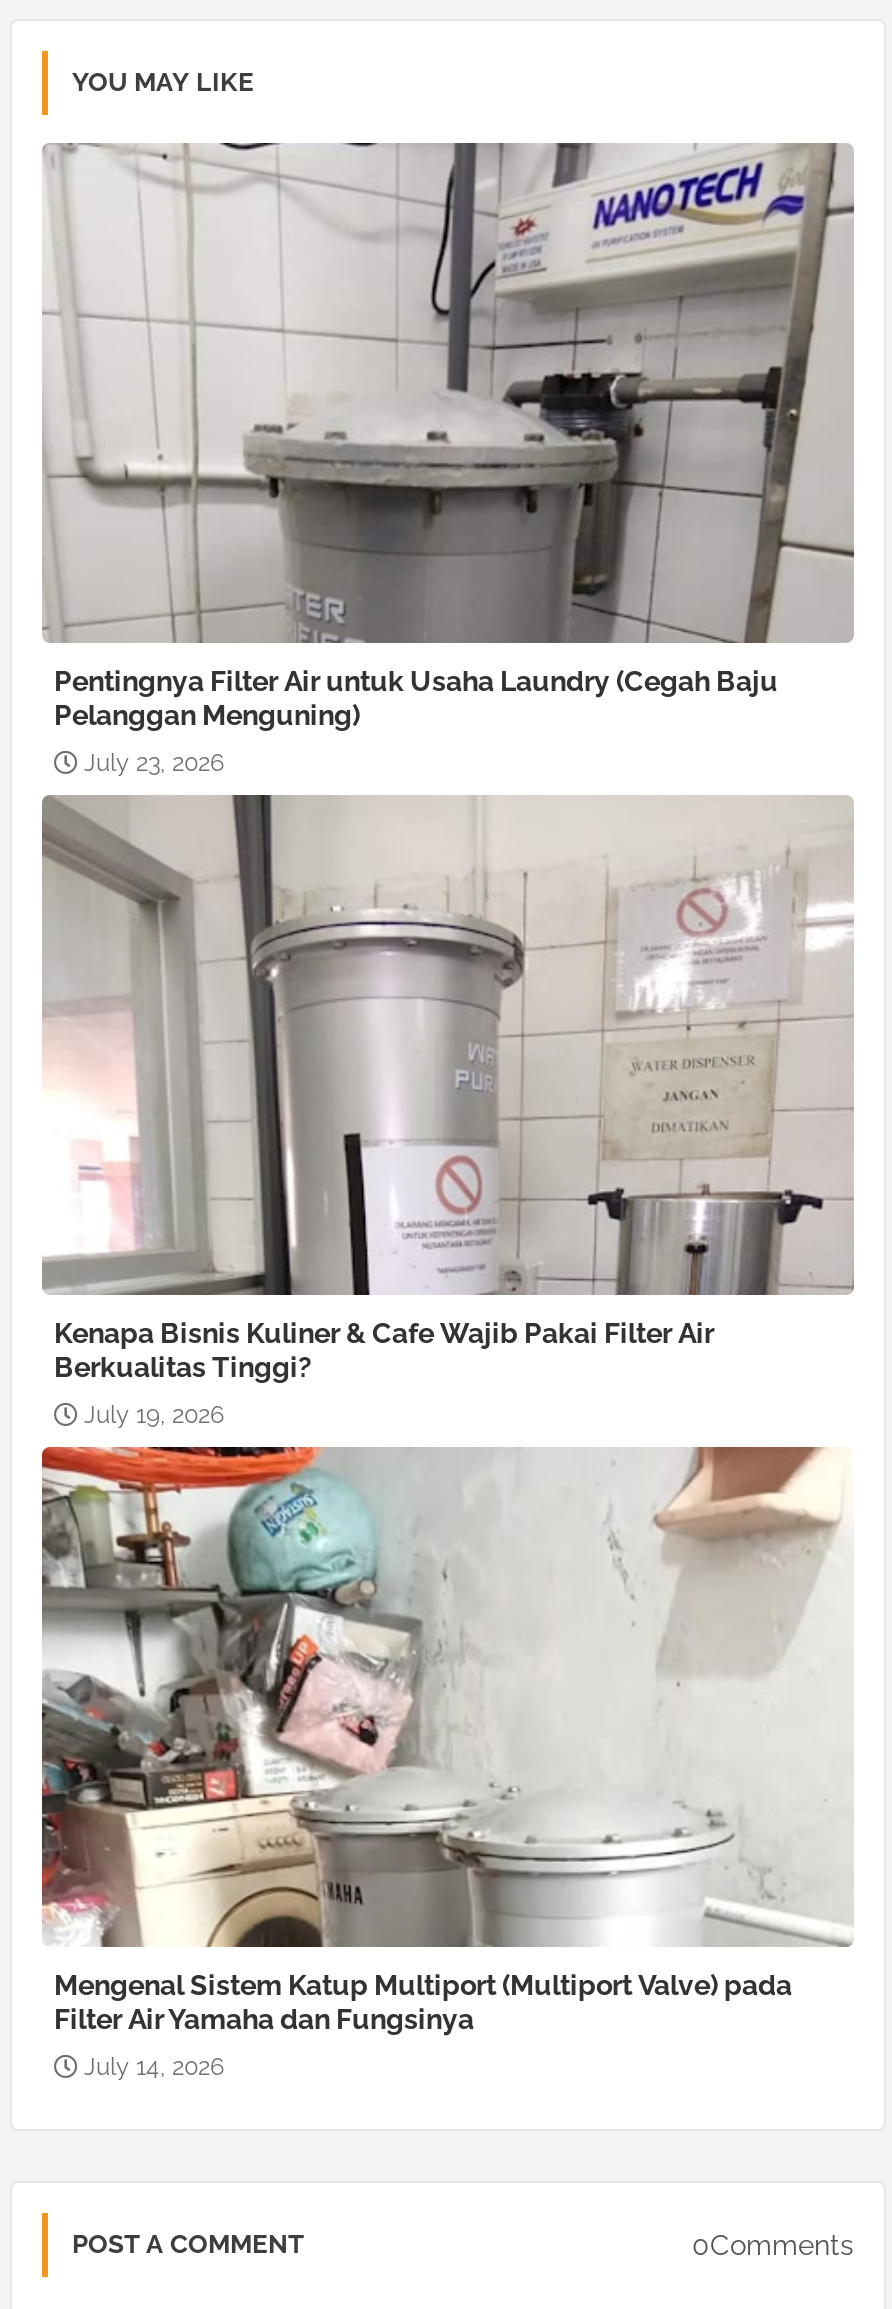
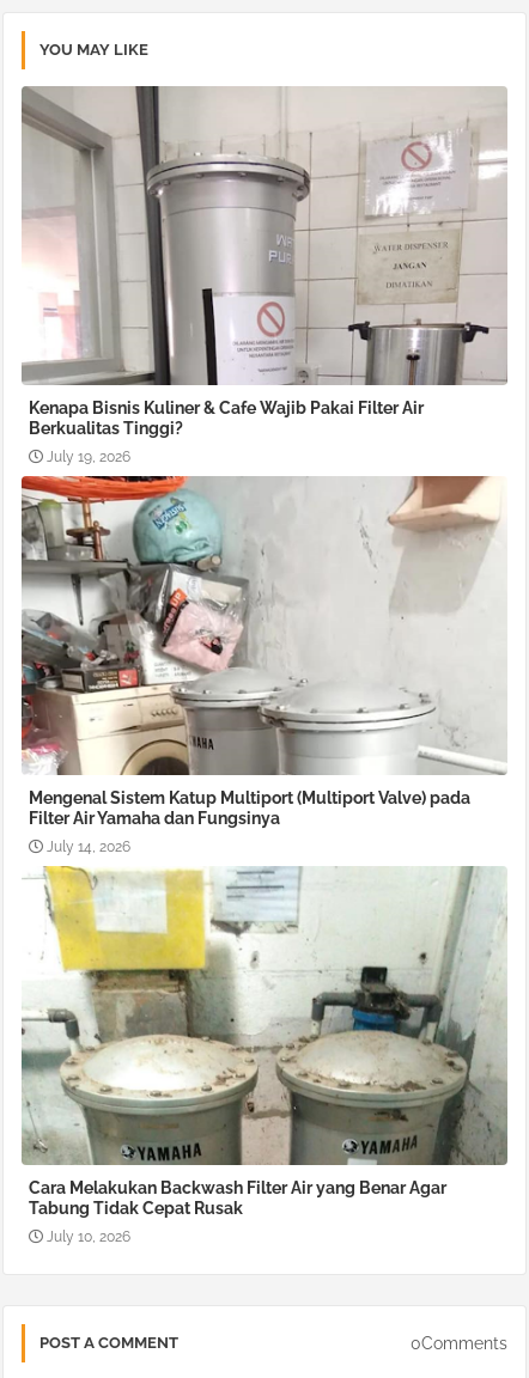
[42,141,854,777] [image] | Pentingnya Filter Air untuk Usaha Laundry (Cegah Baju | Pelanggan Menguning) | July 23, 2026 -> none
moved [40,793,856,2081] -> [20,85,509,855]: [image] | Kenapa Bisnis Kuliner & Cafe Wajib Pakai Filter Air | Berkualitas Tinggi? | July 19, 2026 | Mengenal Sistem Katup Multiport (Multiport Valve) pada | Filter Air Yamaha dan Fungsinya | July 14, 2026
none -> [22,865,509,1245] [image] | Cara Melakukan Backwash Filter Air yang Benar Agar | Tabung Tidak Cepat Rusak | July 10, 2026

